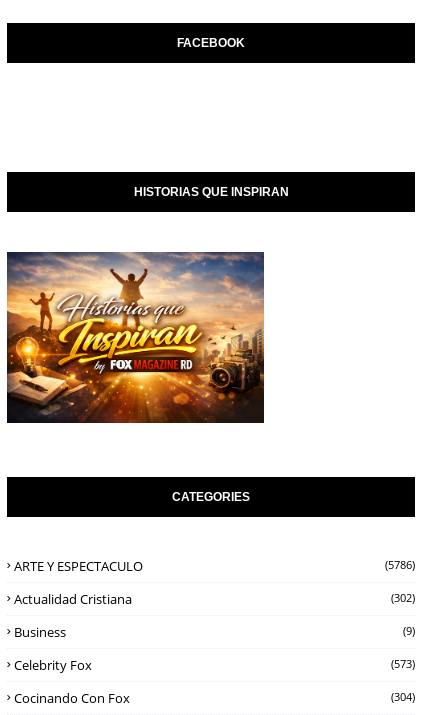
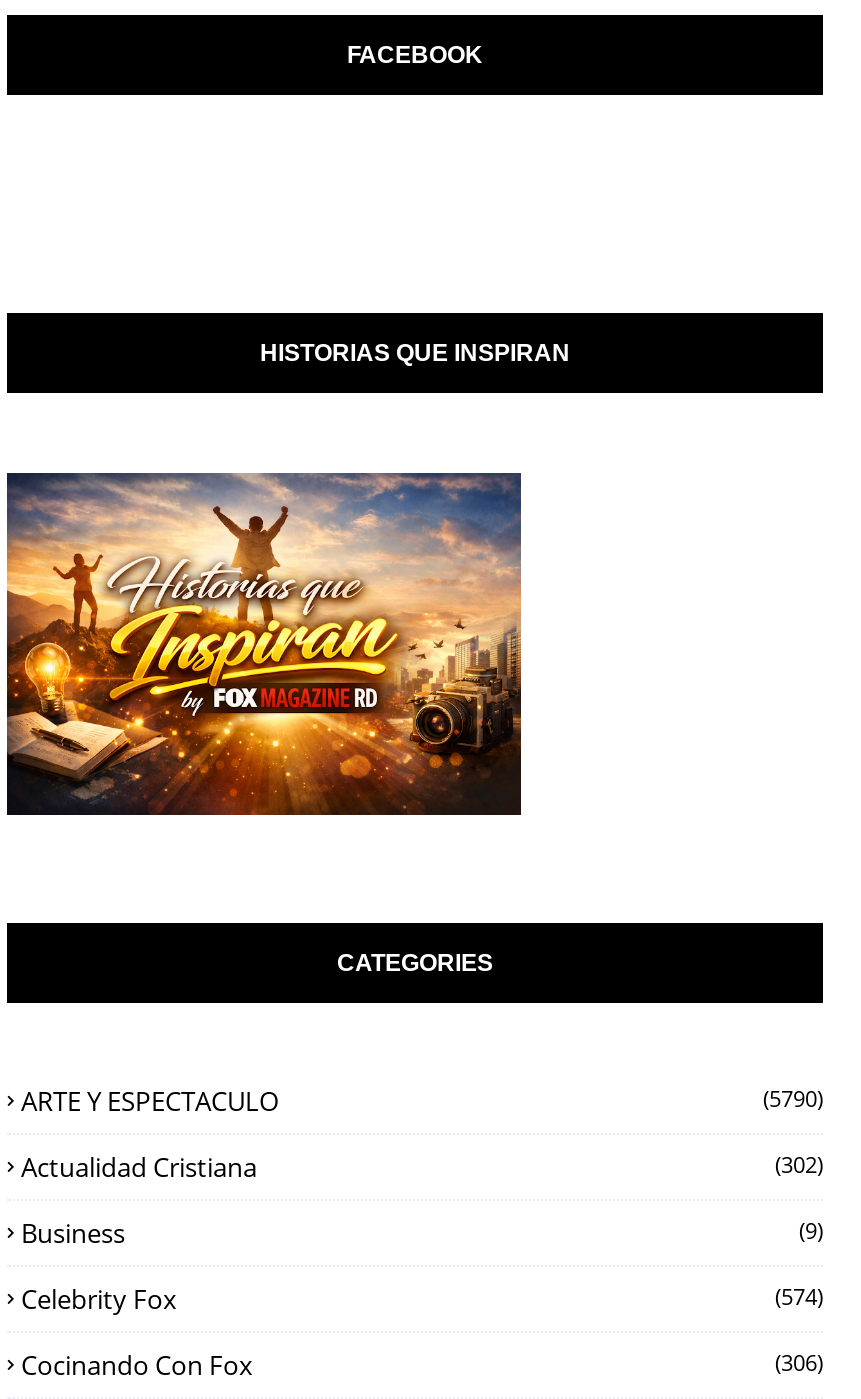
[385,557,415,572] (5786) -> [763,1083,823,1113] (5790)
[391,656,415,671] (573) -> [775,1281,823,1311] (574)
[391,689,415,704] (304) -> [775,1347,823,1377] (306)

